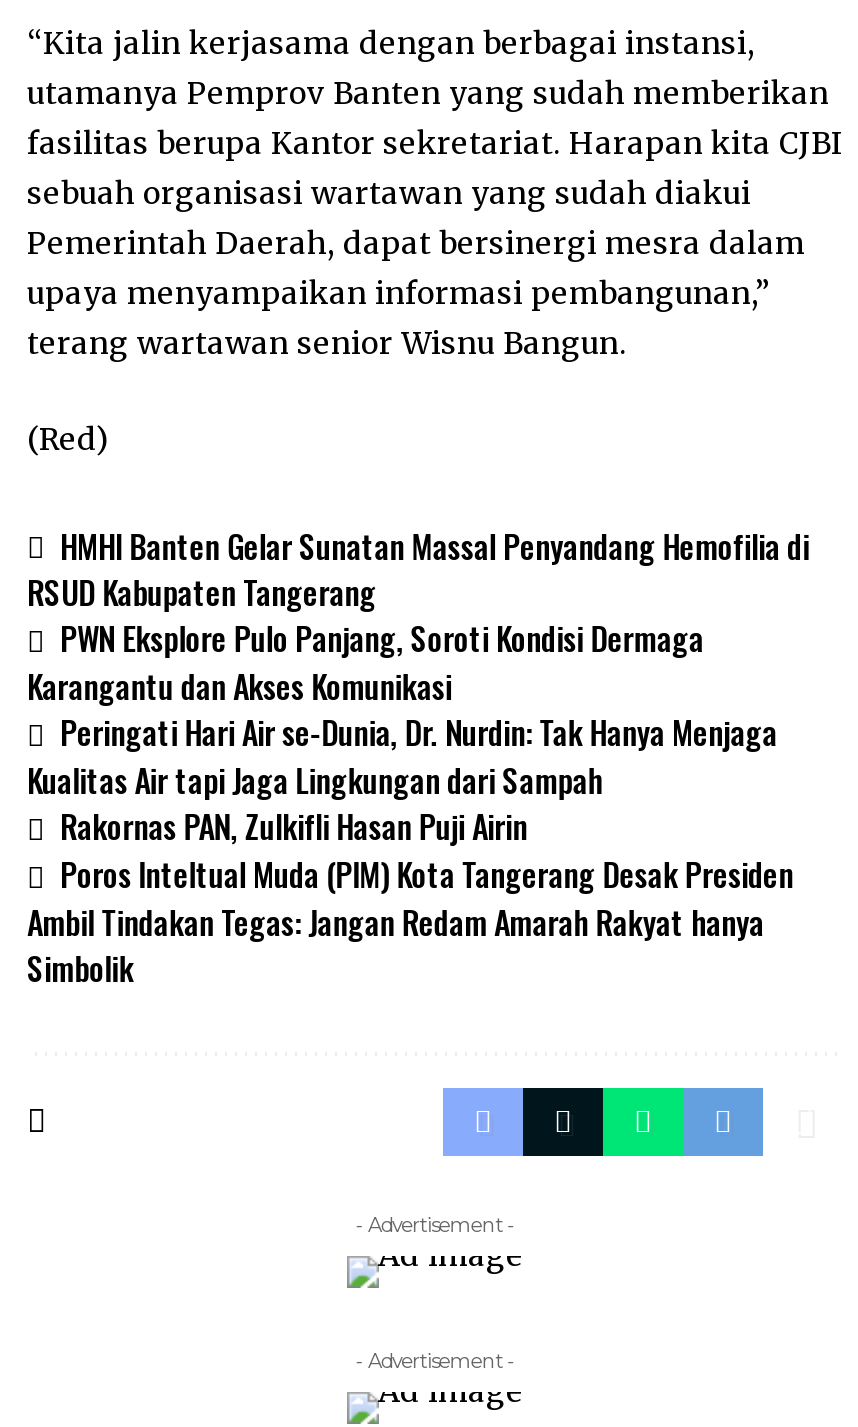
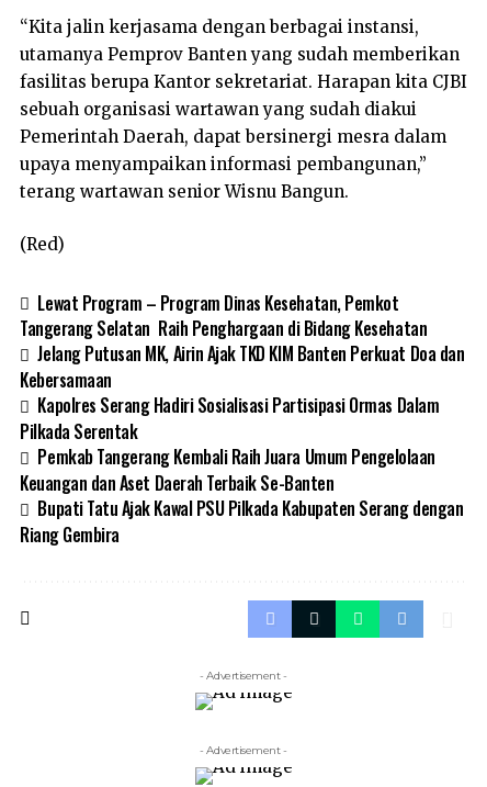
[27,521,809,992] HMHI Banten Gelar Sunatan Massal Penyandang Hemofilia di | RSUD Kabupaten Tangerang | PWN Eksplore Pulo Panjang, Soroti Kondisi Dermaga | Karangantu dan Akses Komunikasi | Peringati Hari Air se-Dunia, Dr. Nurdin: Tak Hanya Menjaga | Kualitas Air tapi Jaga Lingkungan dari Sampah | Rakornas PAN, Zulkifli Hasan Puji Airin | Poros Inteltual Muda (PIM) Kota Tangerang Desak Presiden | Ambil Tindakan Tegas: Jangan Redam Amarah Rakyat hanya | Simbolik -> [20,289,464,548] Lewat Program – Program Dinas Kesehatan, Pemkot | Tangerang Selatan Raih Penghargaan di Bidang Kesehatan | Jelang Putusan MK, Airin Ajak TKD KIM Banten Perkuat Doa dan | Kebersamaan | Kapolres Serang Hadiri Sosialisasi Partisipasi Ormas Dalam | Pilkada Serentak | Pemkab Tangerang Kembali Raih Juara Umum Pengelolaan | Keuangan dan Aset Daerah Terbaik Se-Banten | Bupati Tatu Ajak Kawal PSU Pilkada Kabupaten Serang dengan | Riang Gembira

